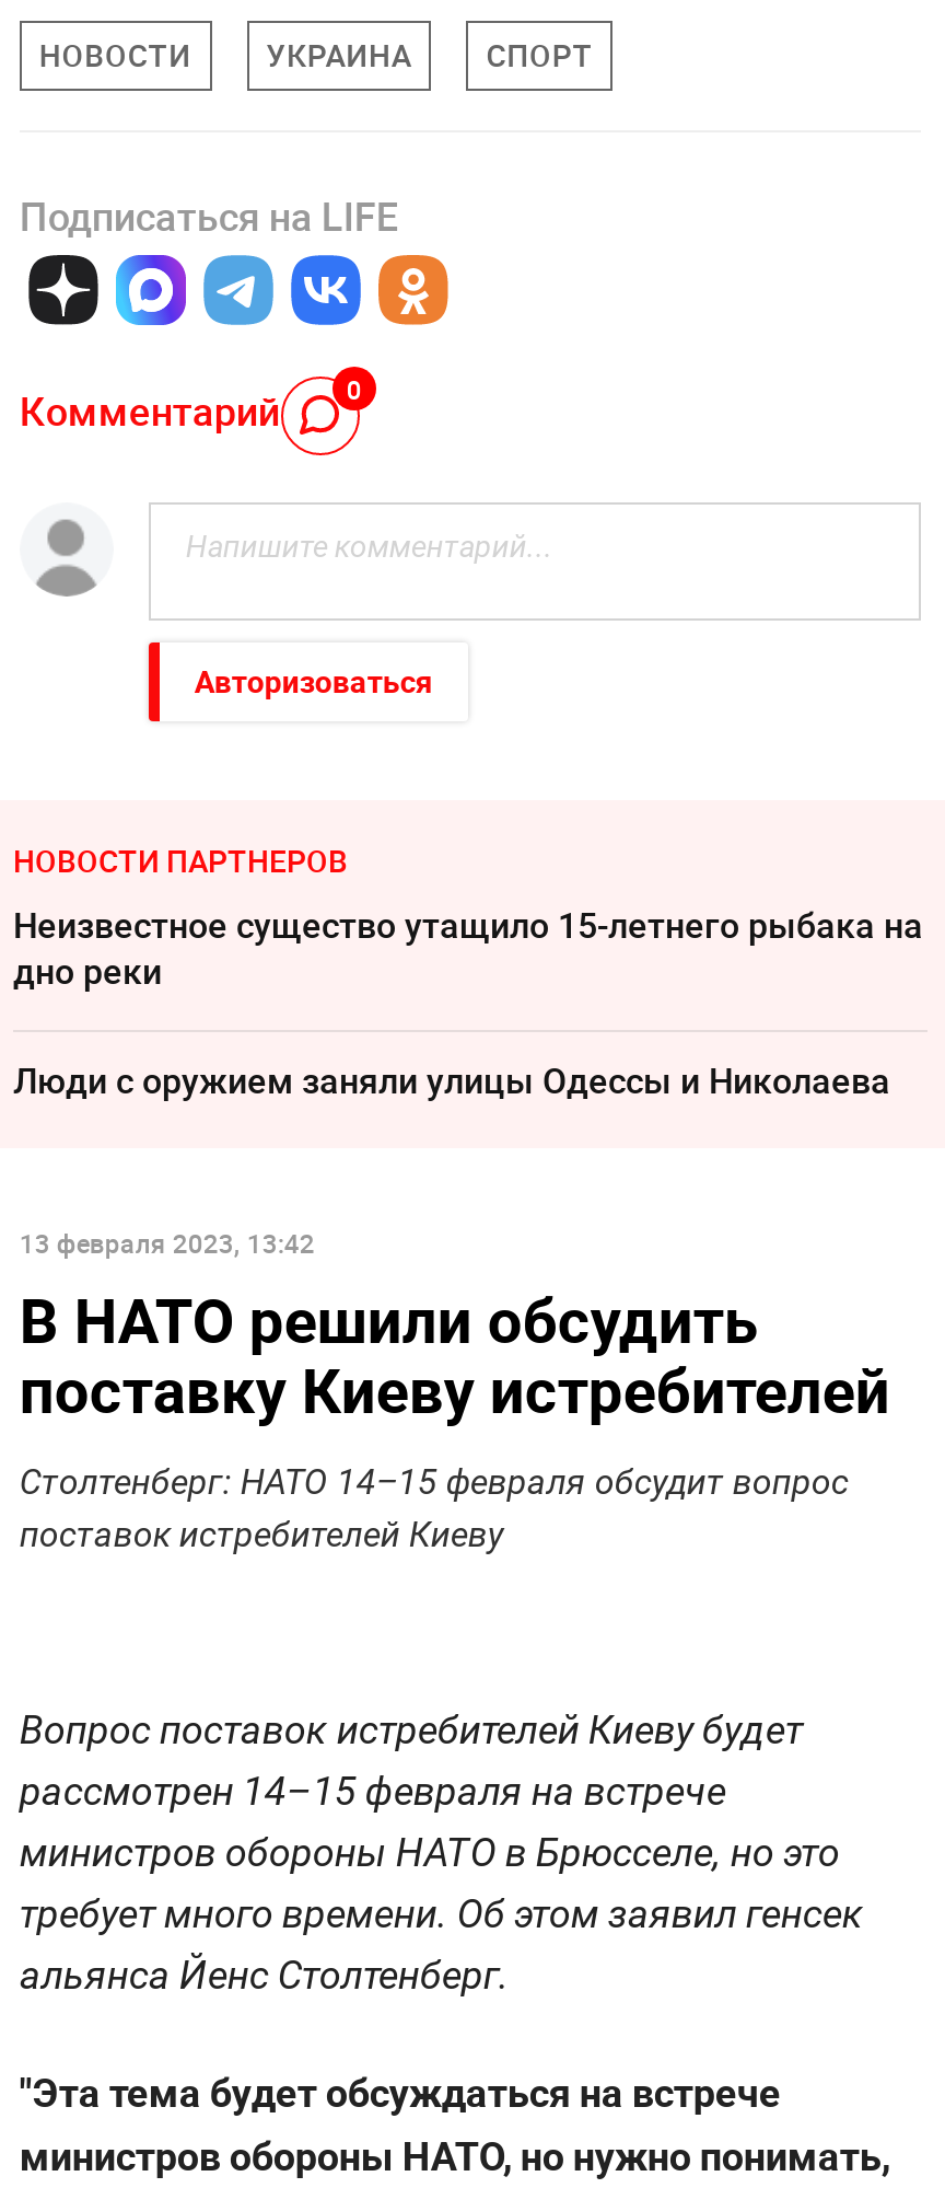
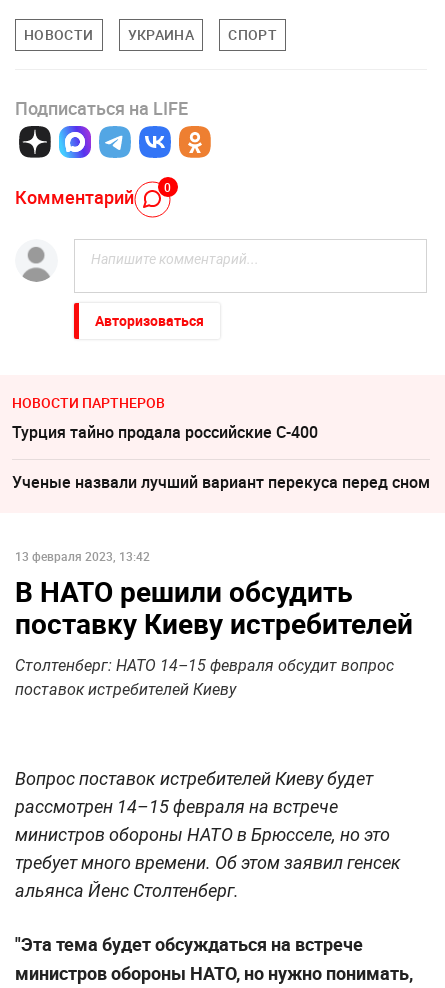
[13,900,923,995] Неизвестное существо утащило 15-летнего рыбака на | дно реки -> [12,421,318,443] Турция тайно продала российские С-400
[13,1056,890,1104] Люди с оружием заняли улицы Одессы и Николаева -> [12,471,430,493] Ученые назвали лучший вариант перекуса перед сном

